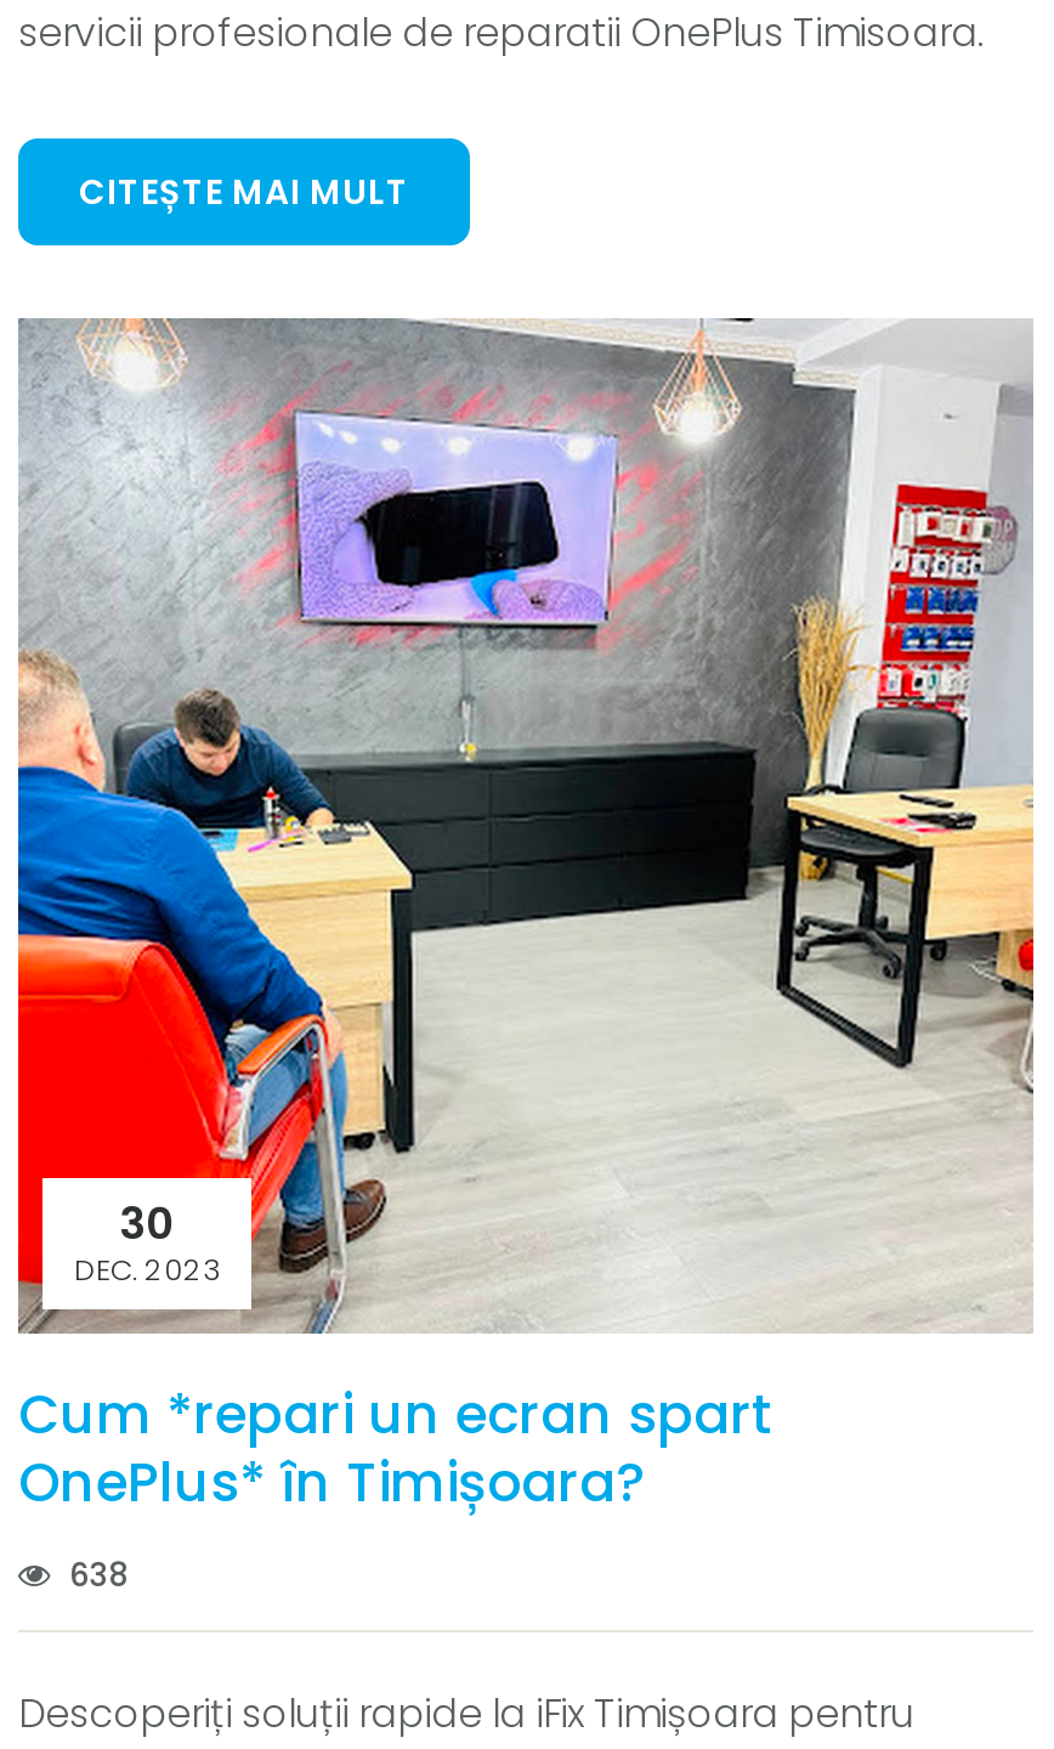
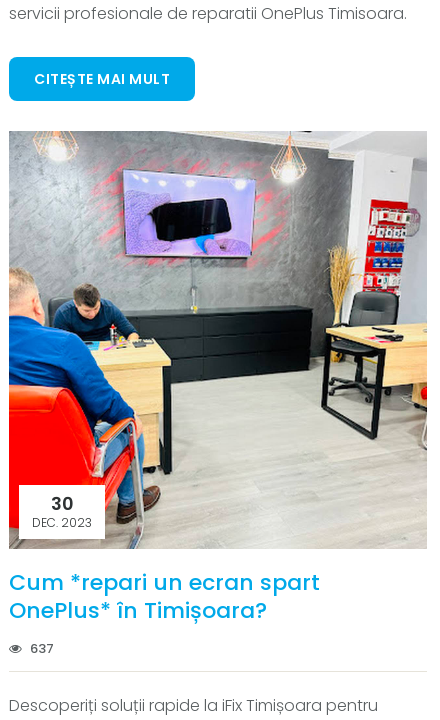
[62,1552,127,1598] 638 -> [27,639,54,658] 637

